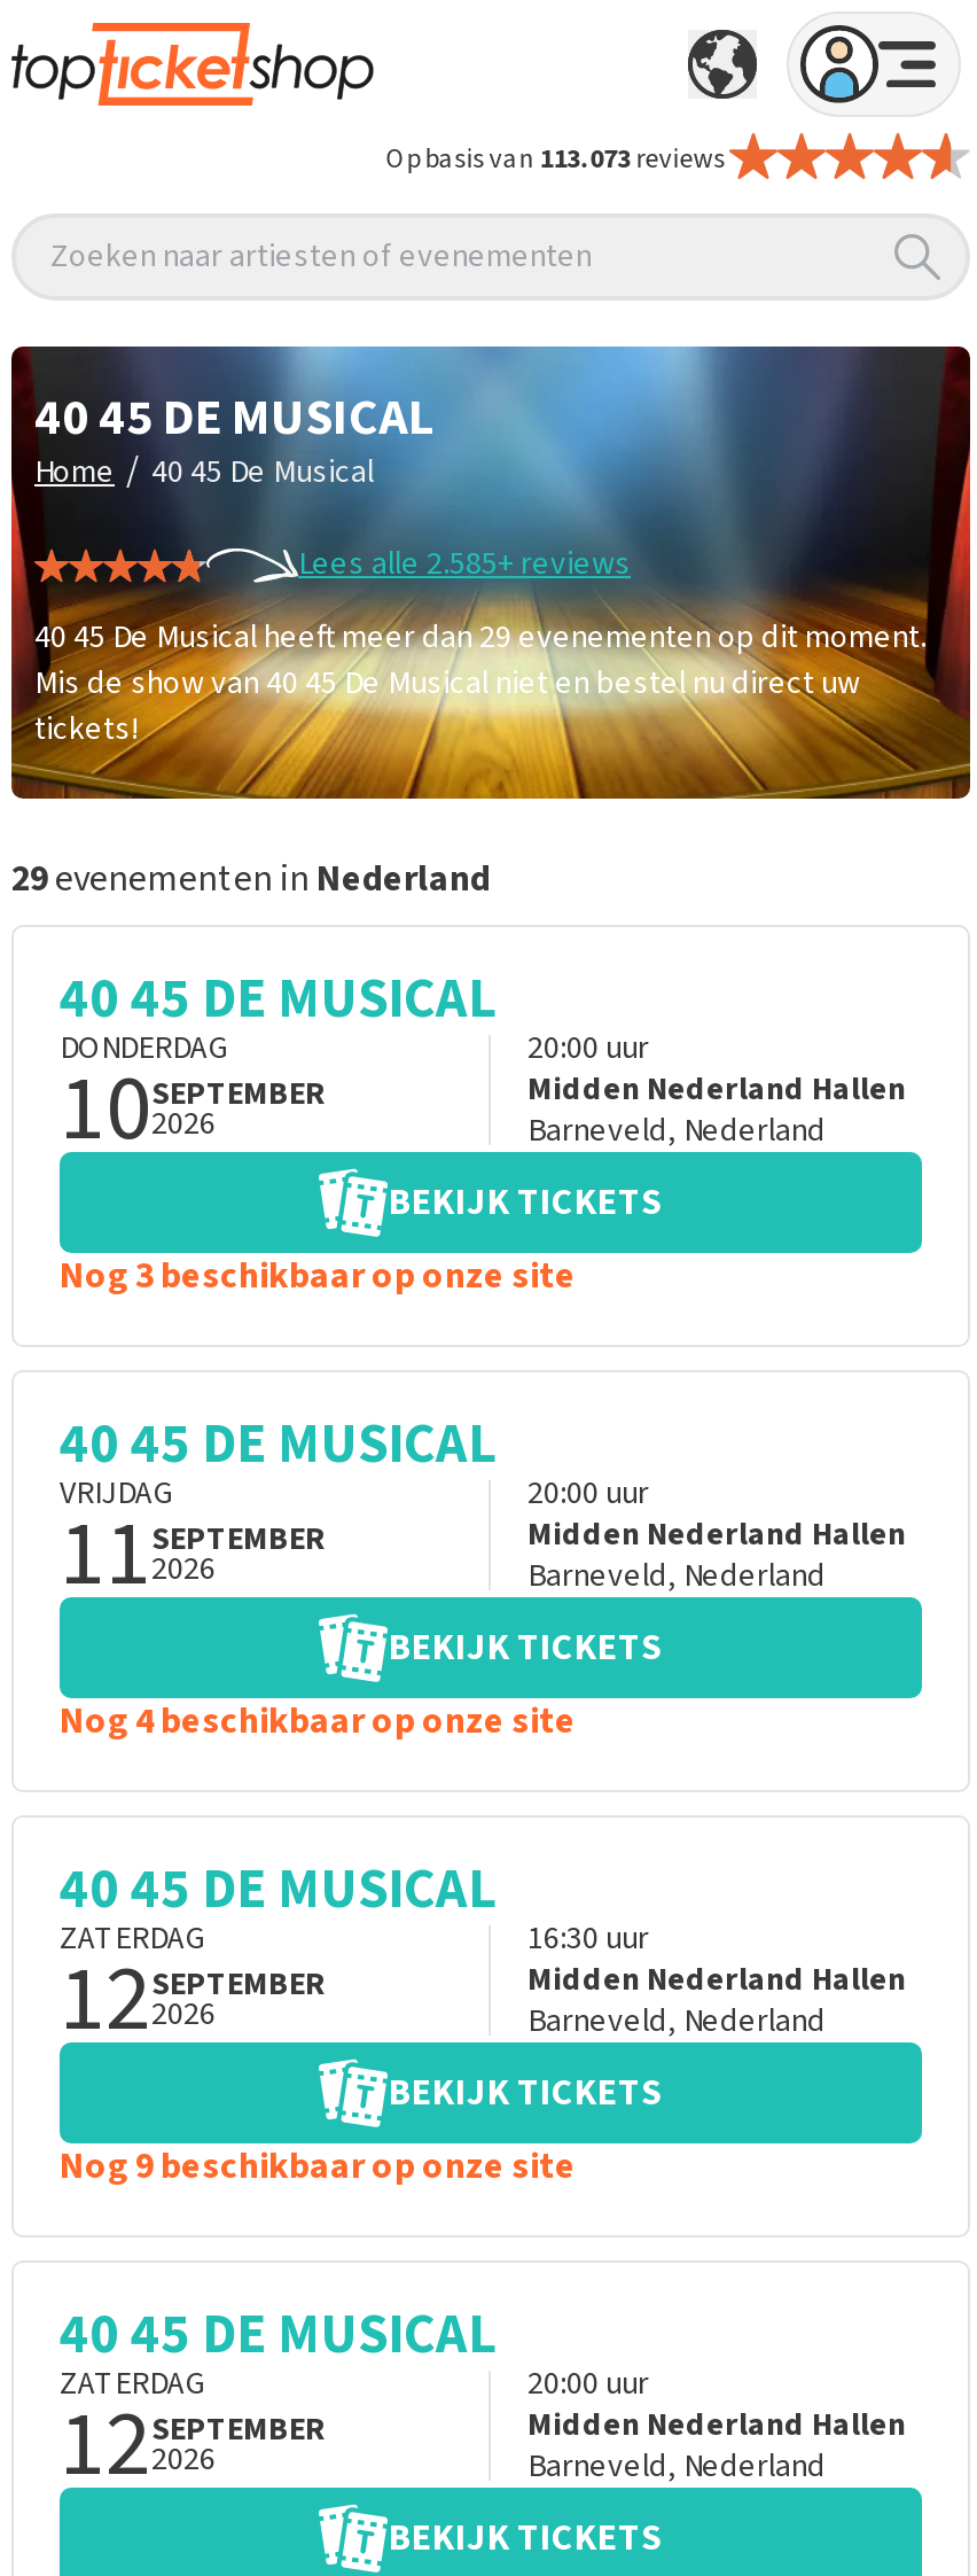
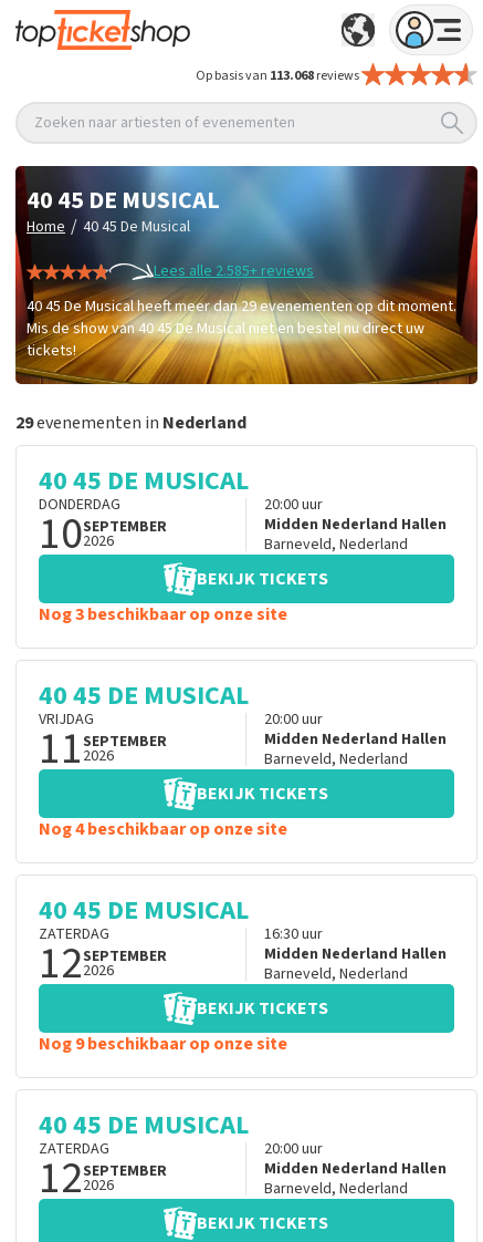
[386,140,725,179] Op basis van 113.073 reviews -> [196,67,359,85] Op basis van 113.068 reviews

